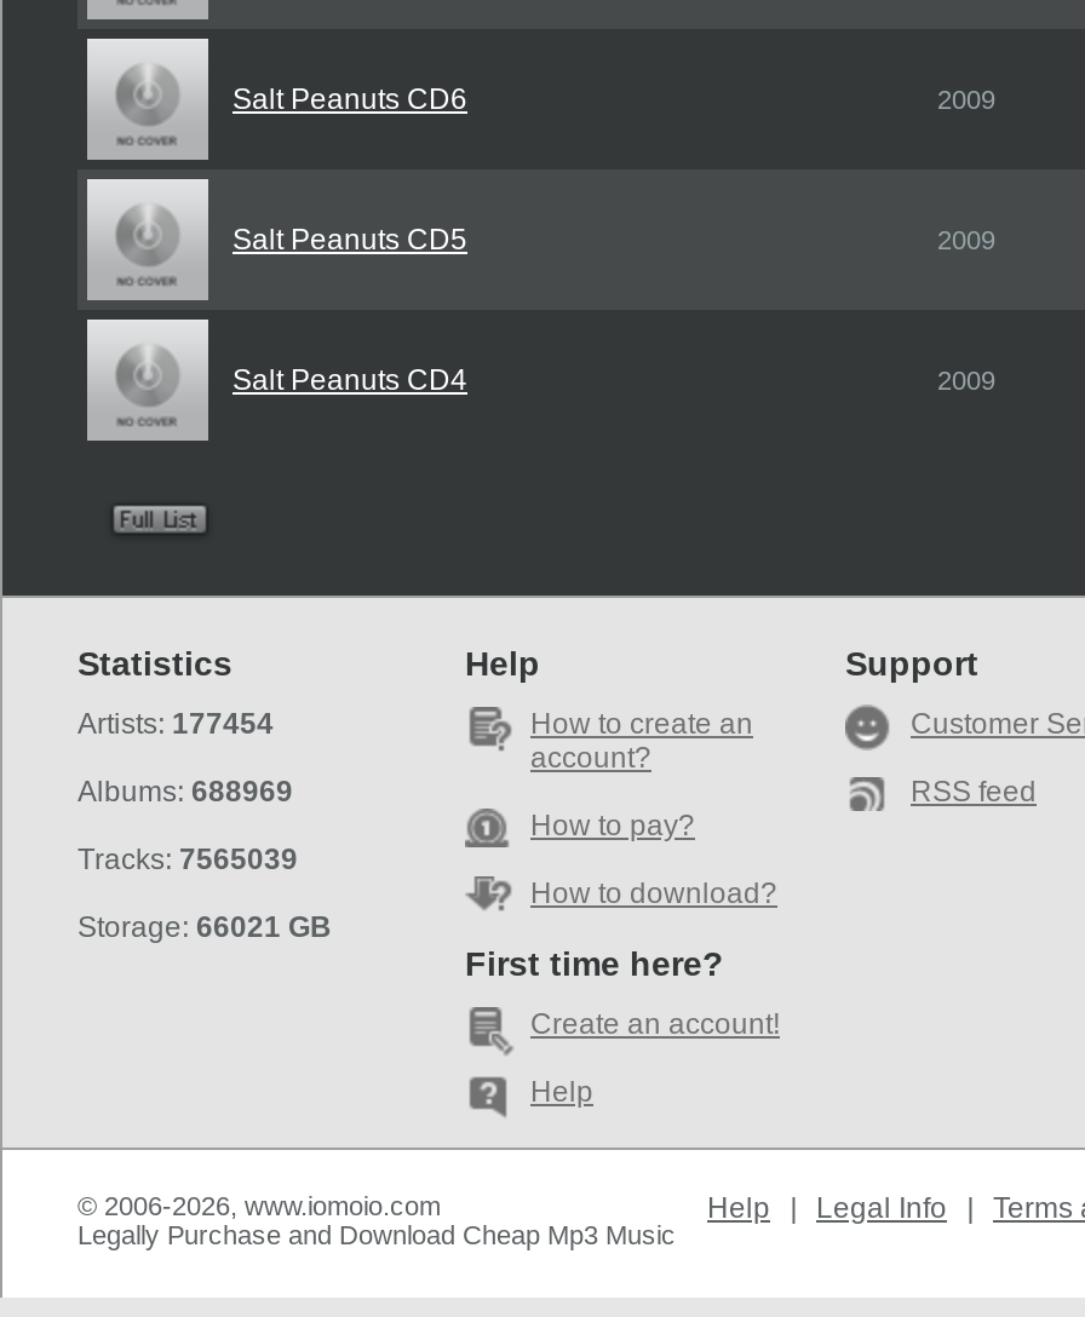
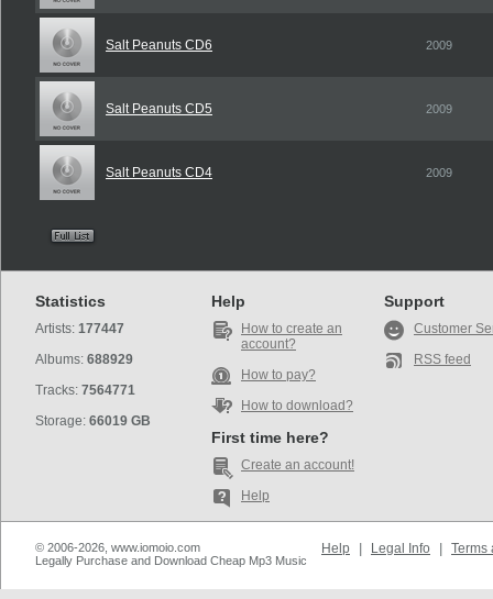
[77,707,274,741] Artists: 177454 -> [35,321,124,336] Artists: 177447
[77,775,293,809] Albums: 688969 -> [35,352,133,367] Albums: 688929
[77,842,298,876] Tracks: 7565039 -> [35,382,135,398] Tracks: 7564771
[77,910,332,944] Storage: 66021 GB -> [35,413,151,429] Storage: 66019 GB

